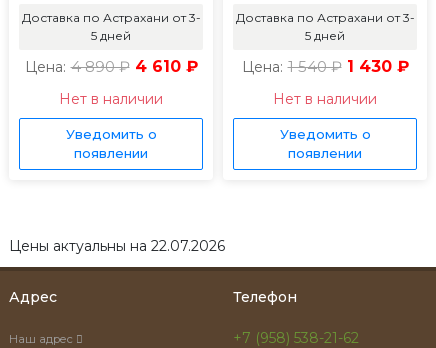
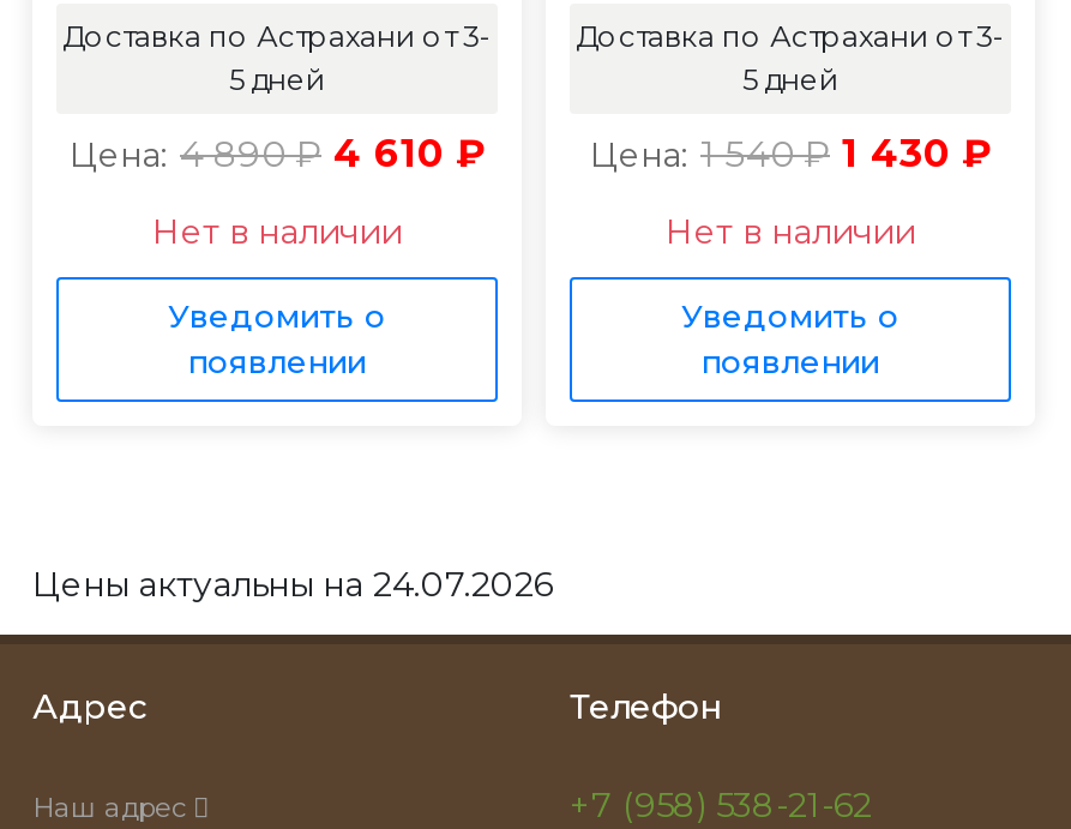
[9,237,225,255] Цены актуальны на 22.07.2026 -> [32,563,553,606] Цены актуальны на 24.07.2026

